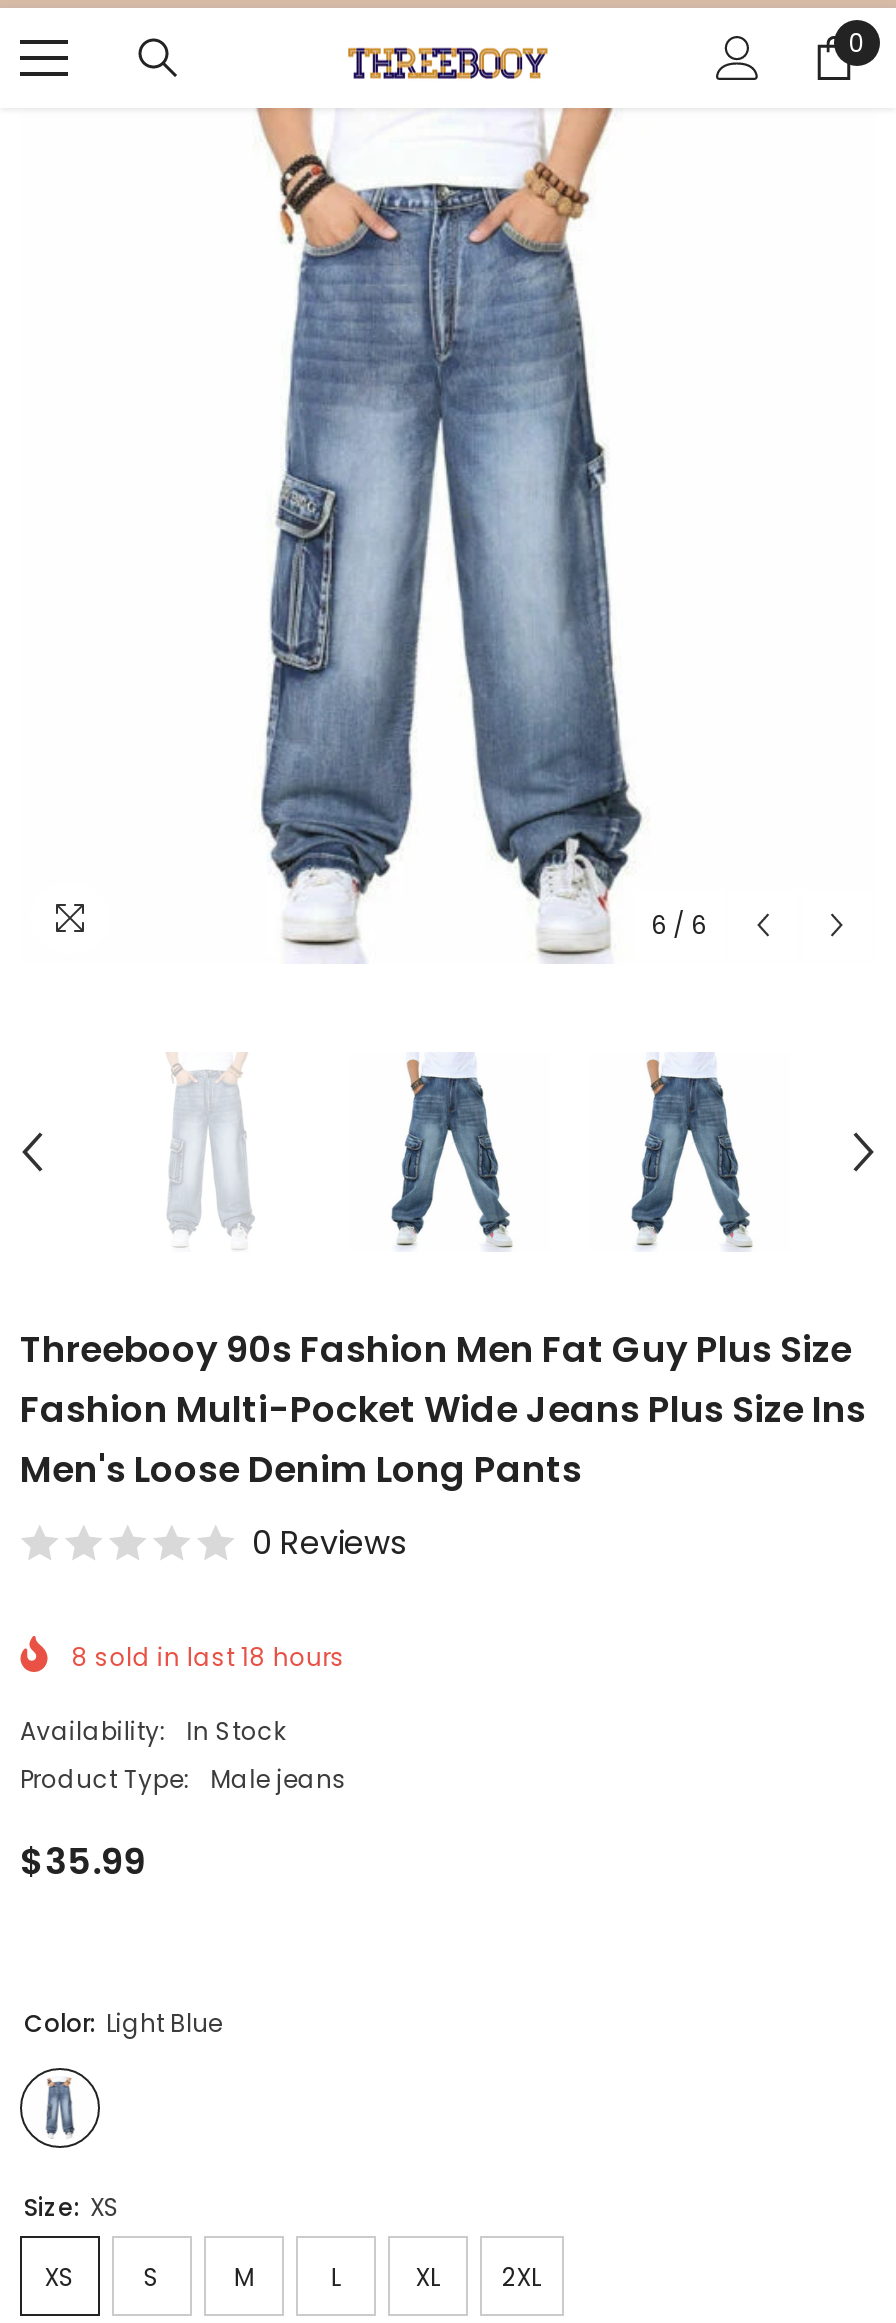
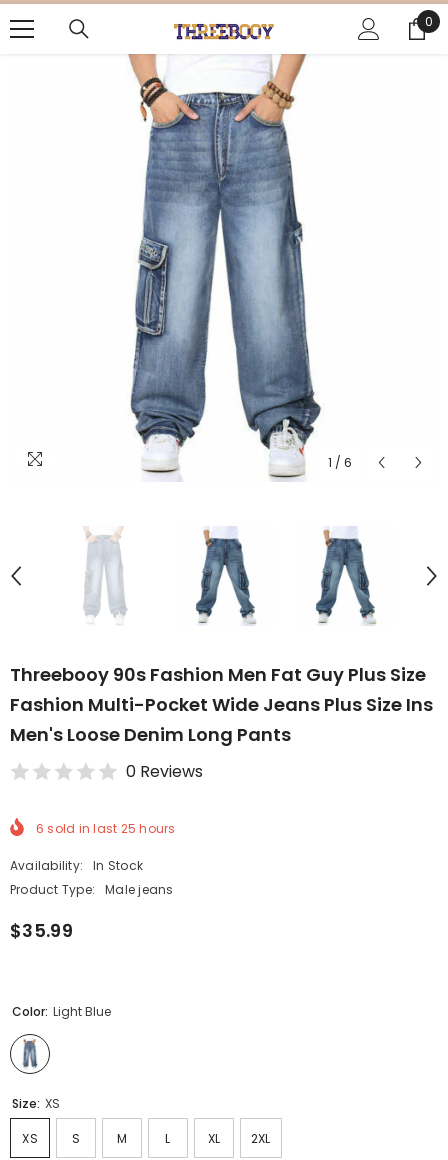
[651,908,707,942] 6 / 6 -> [327,454,351,471] 1 / 6
[72,1639,345,1673] 8 sold in last 18 hours -> [36,820,176,837] 6 sold in last 25 hours

